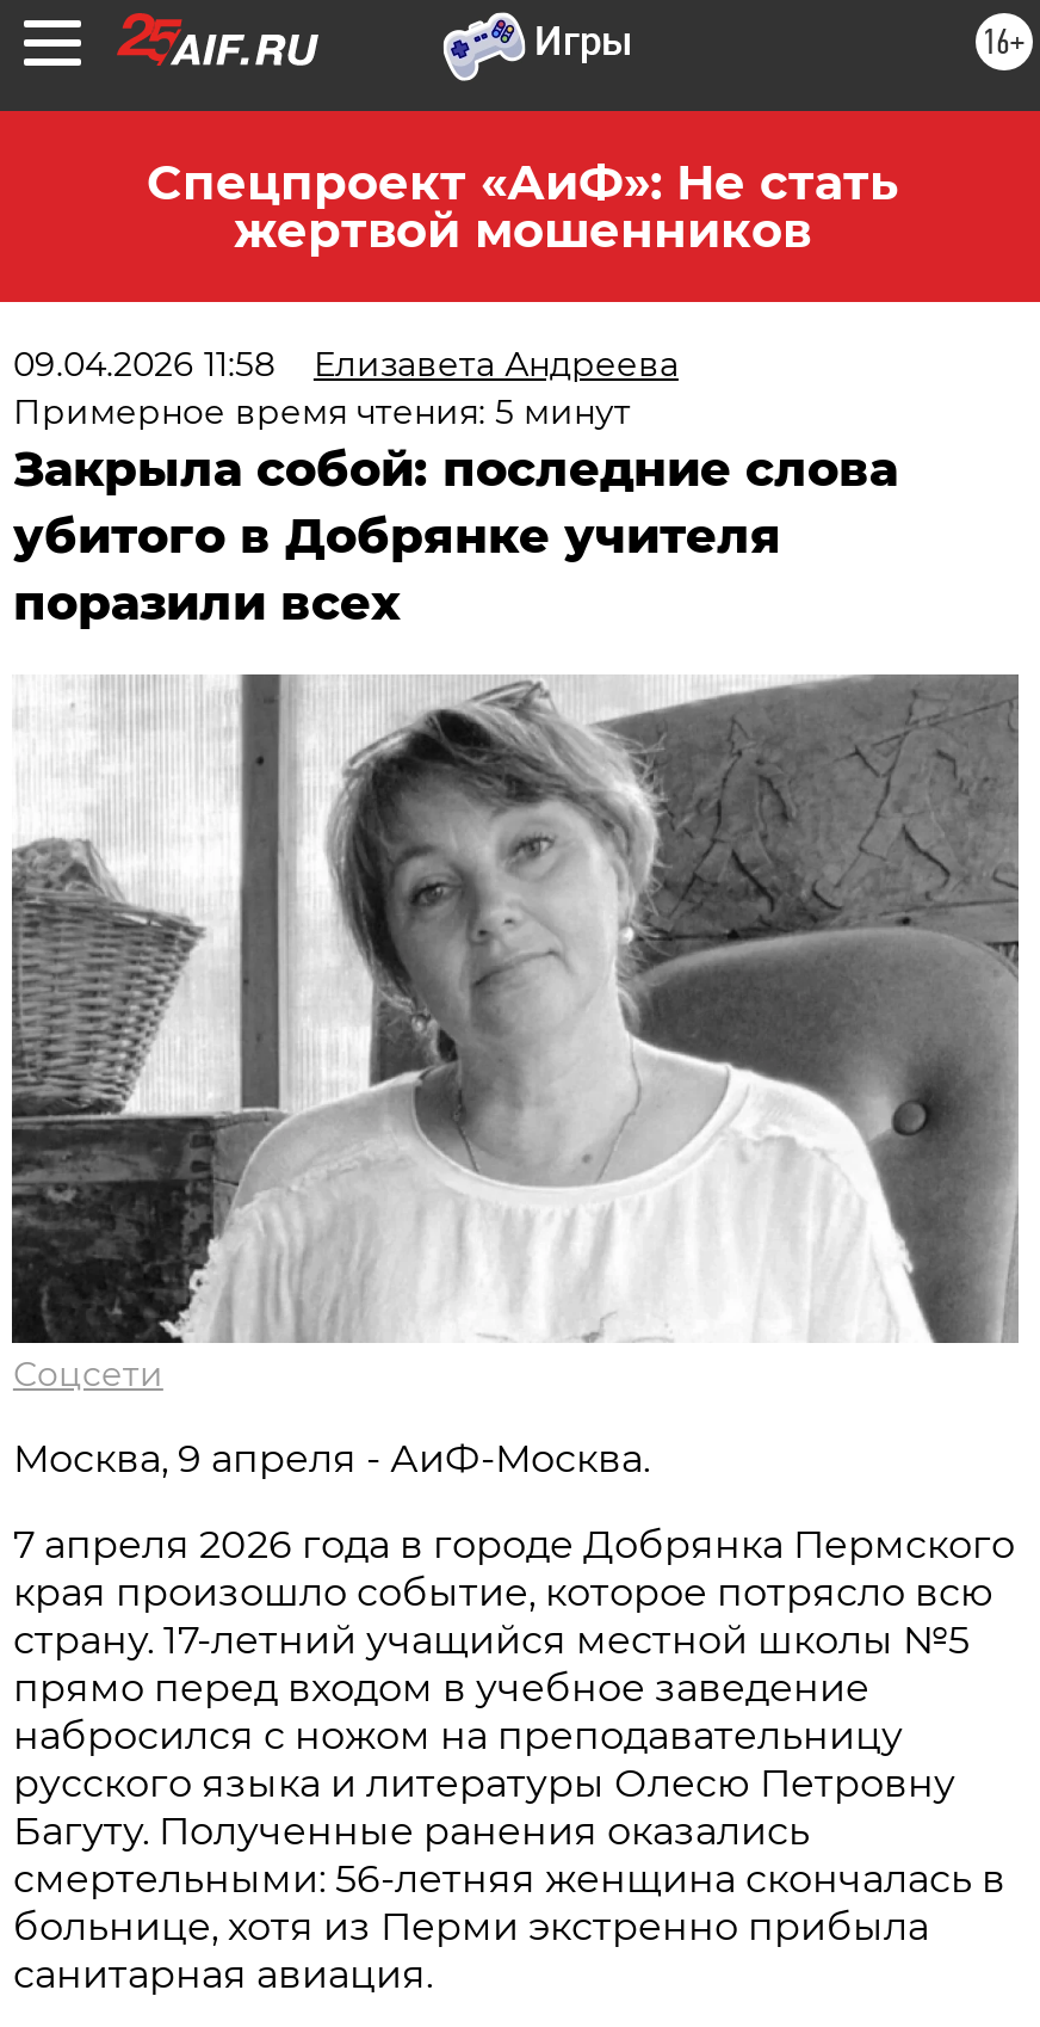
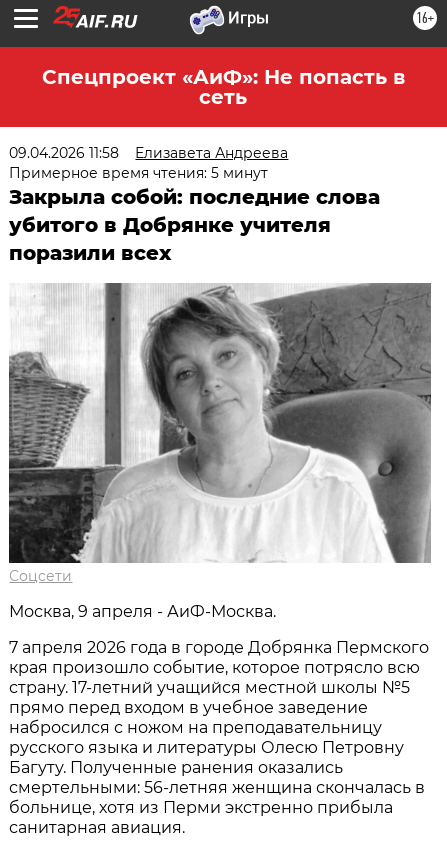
[147,154,898,259] Спецпроект «АиФ»: Не стать | жертвой мошенников -> [41,65,404,109] Спецпроект «АиФ»: Не попасть в | сеть

